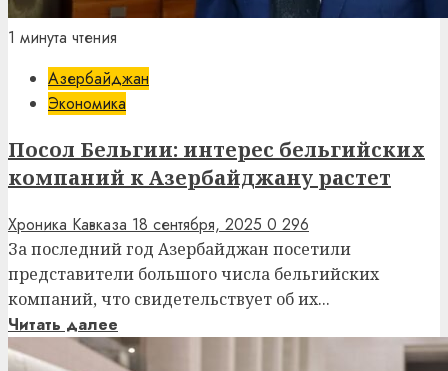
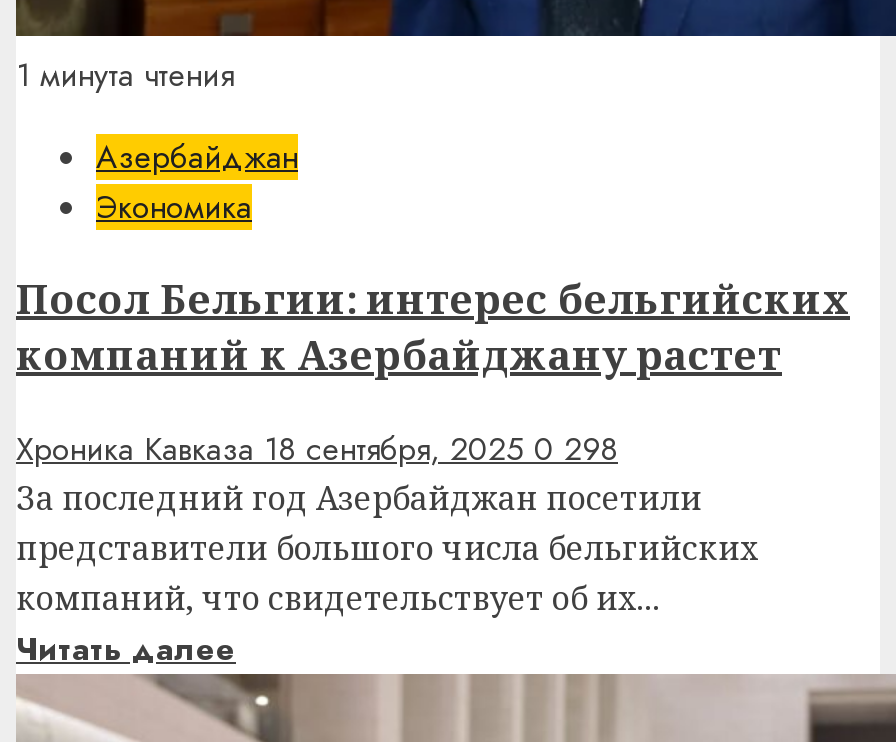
[8,213,309,236] Хроника Кавказа 18 сентября, 2025 0 296 -> [16,426,618,472] Хроника Кавказа 18 сентября, 2025 0 298

